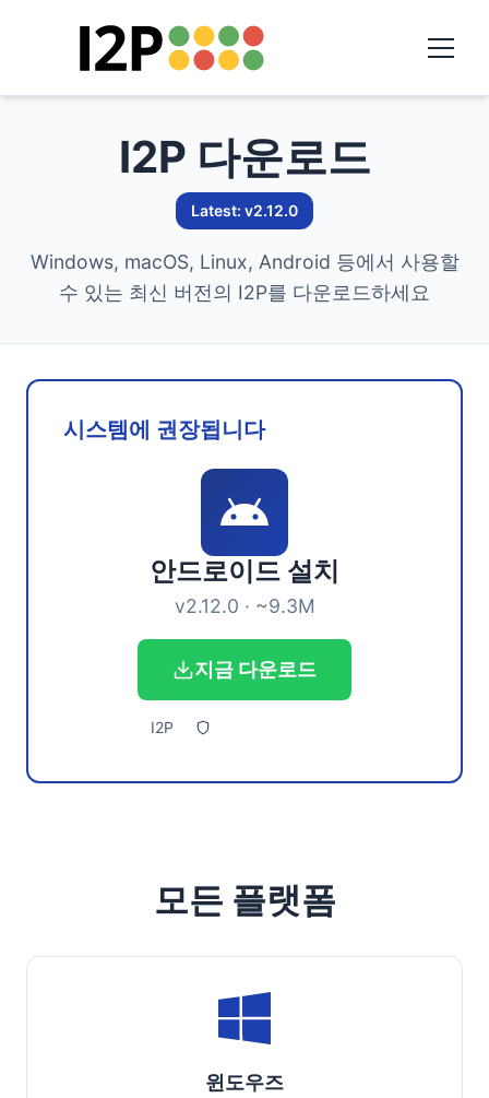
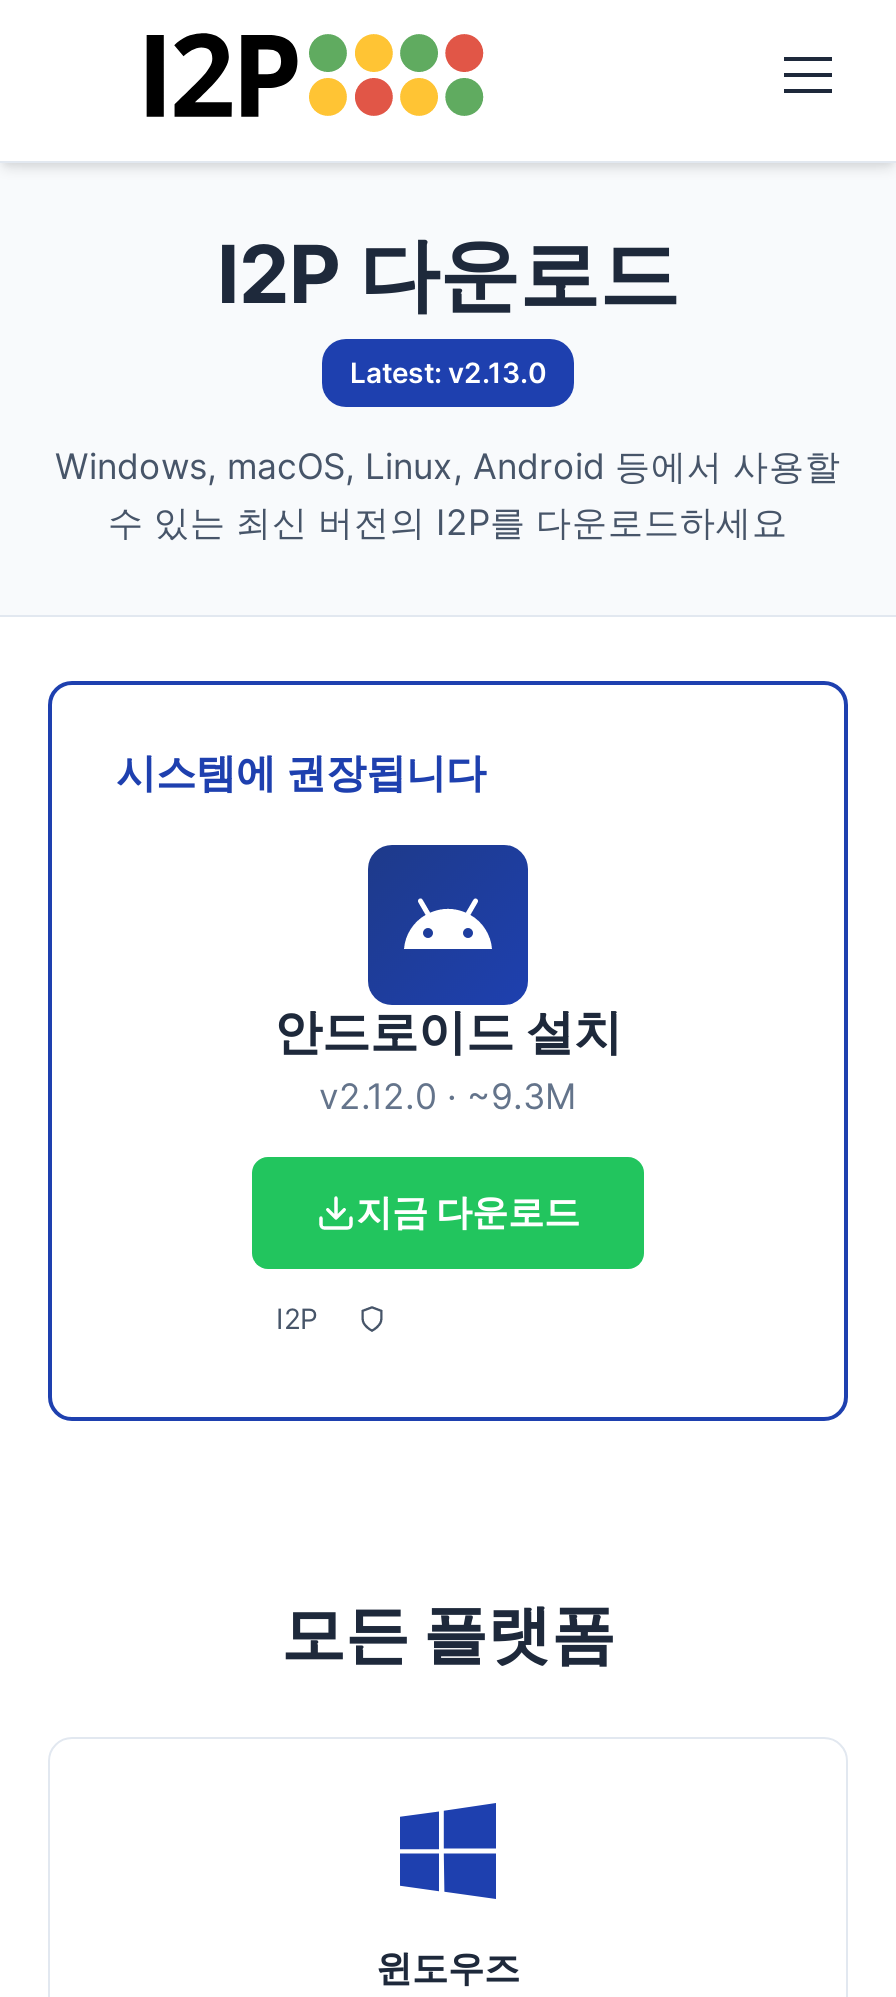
[191,201,298,220] Latest: v2.12.0 -> [350,355,546,389] Latest: v2.13.0

